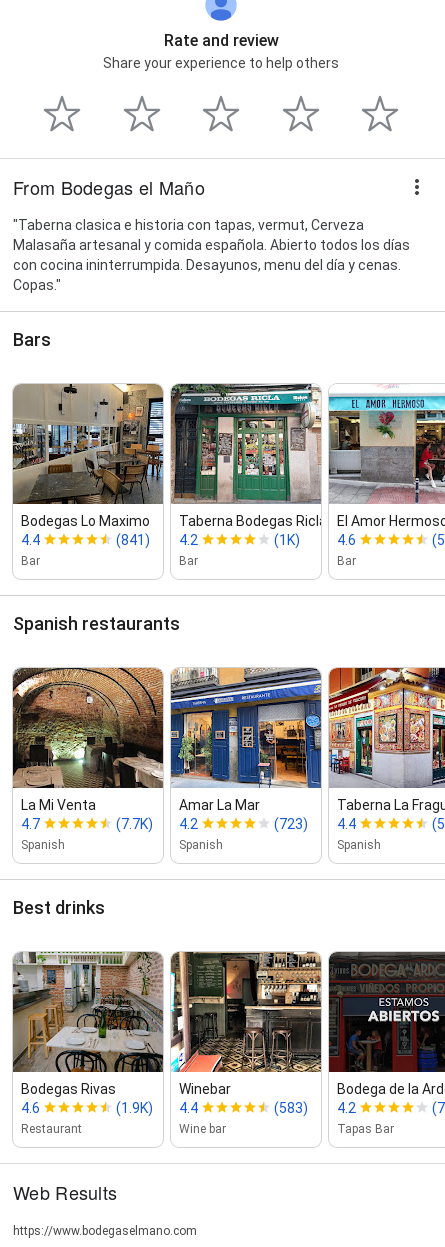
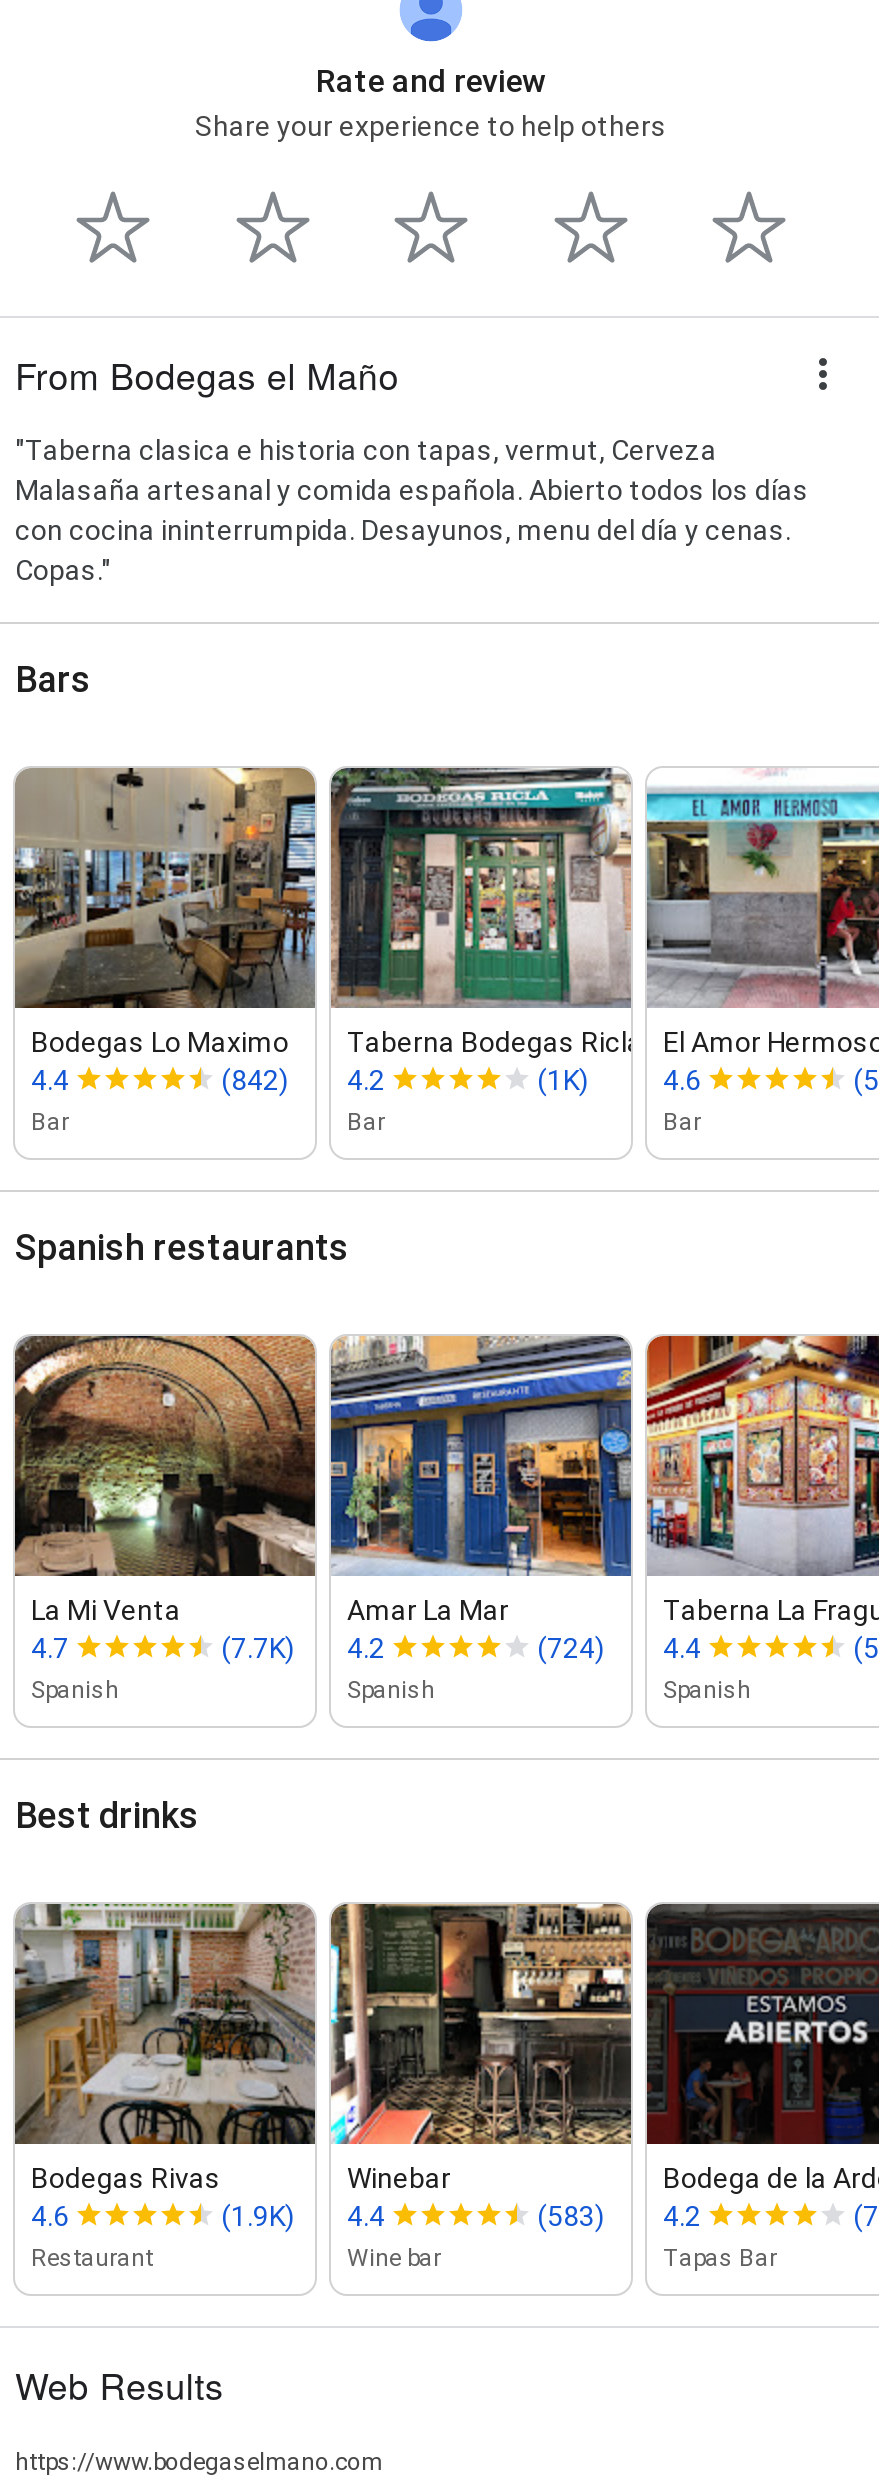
[116,532,198,548] (841) 4.2 -> [221,1063,385,1095] (842) 4.2
[274,816,356,832] (723) 4.4 -> [537,1631,701,1663] (724) 4.4

